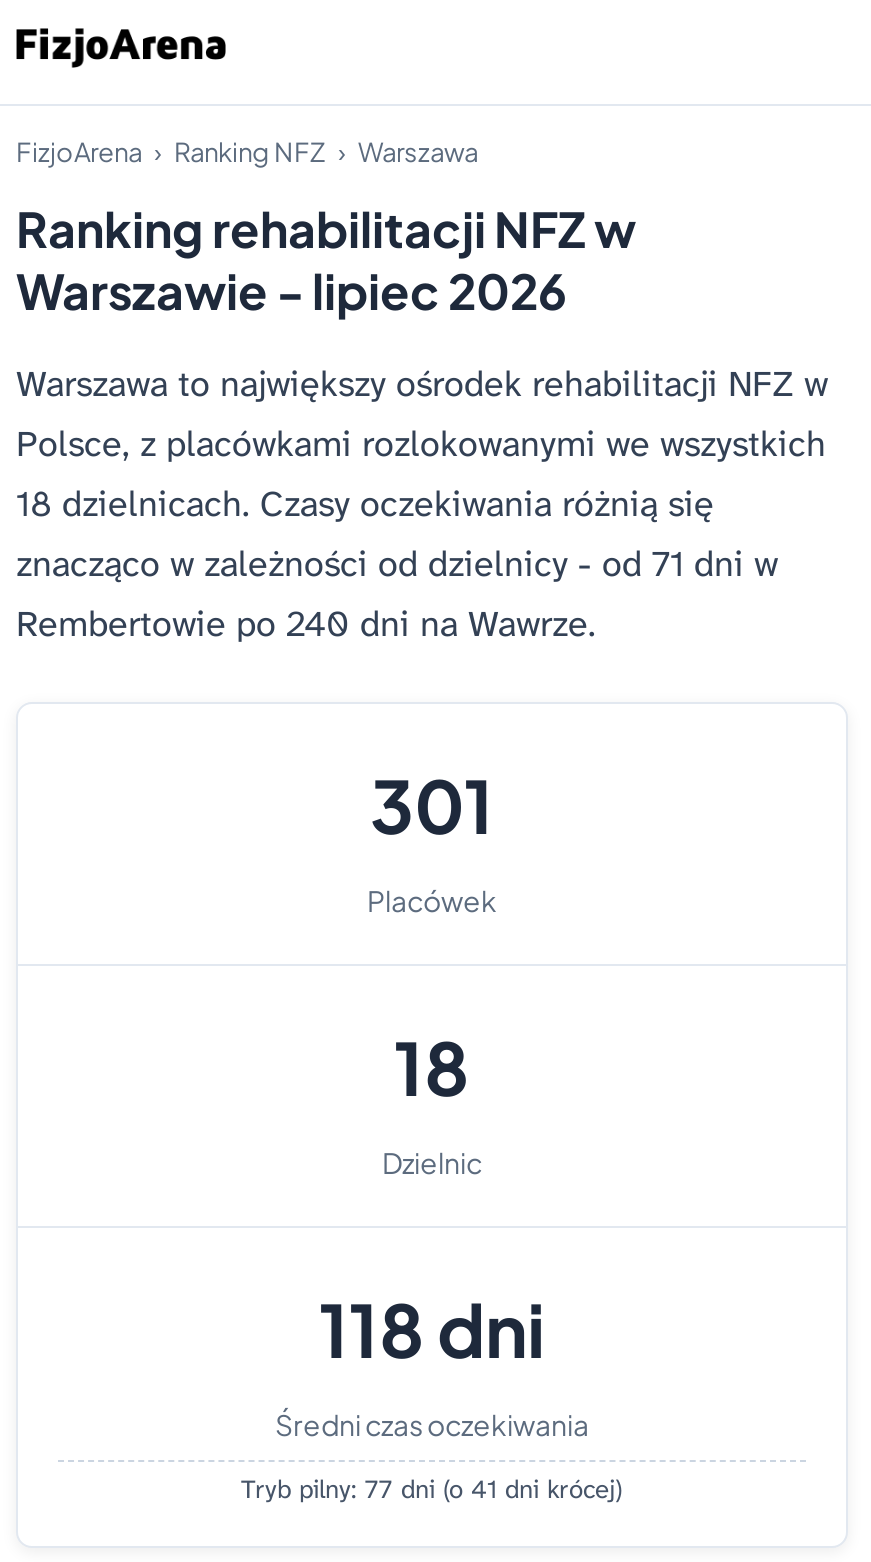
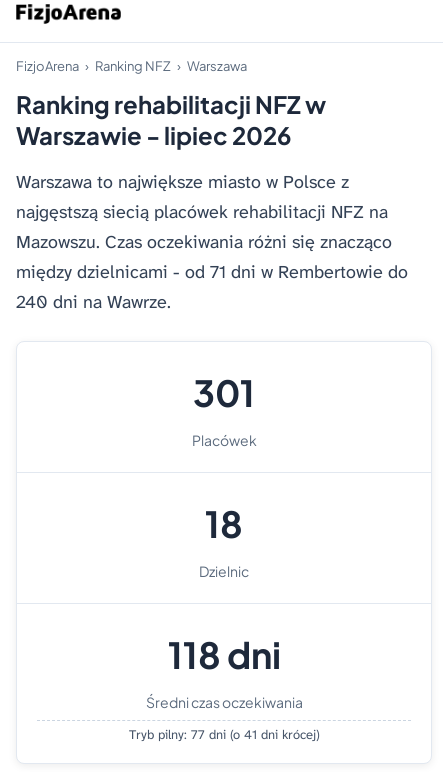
[16,360,828,648] Warszawa to największy ośrodek rehabilitacji NFZ w | Polsce, z placówkami rozlokowanymi we wszystkich | 18 dzielnicach. Czasy oczekiwania różnią się | znacząco w zależności od dzielnicy - od 71 dni w | Rembertowie po 240 dni na Wawrze. -> [16,170,408,314] Warszawa to największe miasto w Polsce z | najgęstszą siecią placówek rehabilitacji NFZ na | Mazowszu. Czas oczekiwania różni się znacząco | między dzielnicami - od 71 dni w Rembertowie do | 240 dni na Wawrze.

